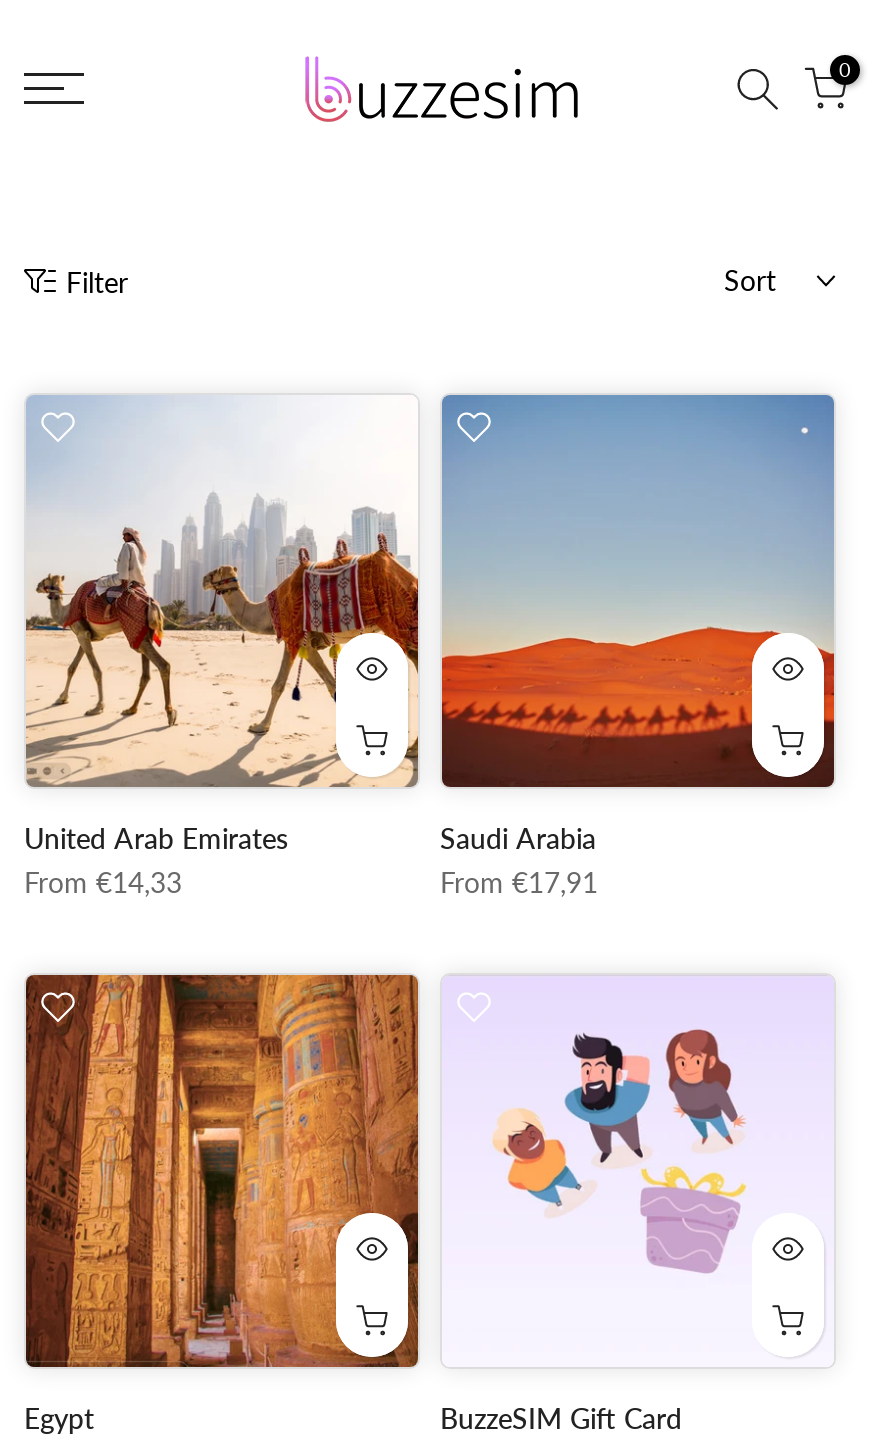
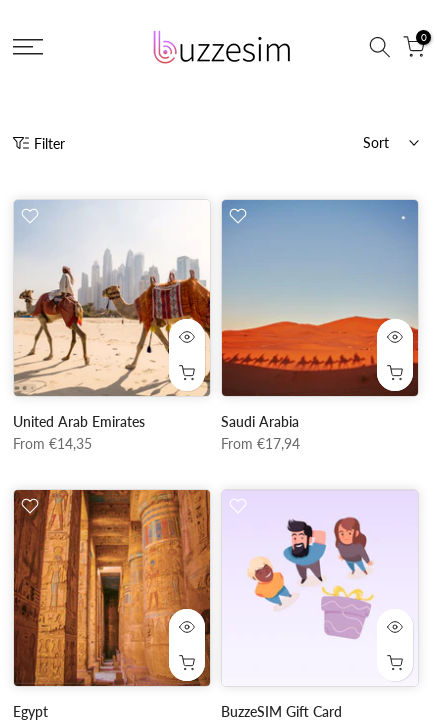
[24,865,182,899] From €14,33 -> [13,435,92,452] From €14,35
[440,865,598,899] From €17,91 -> [221,435,300,452] From €17,94

